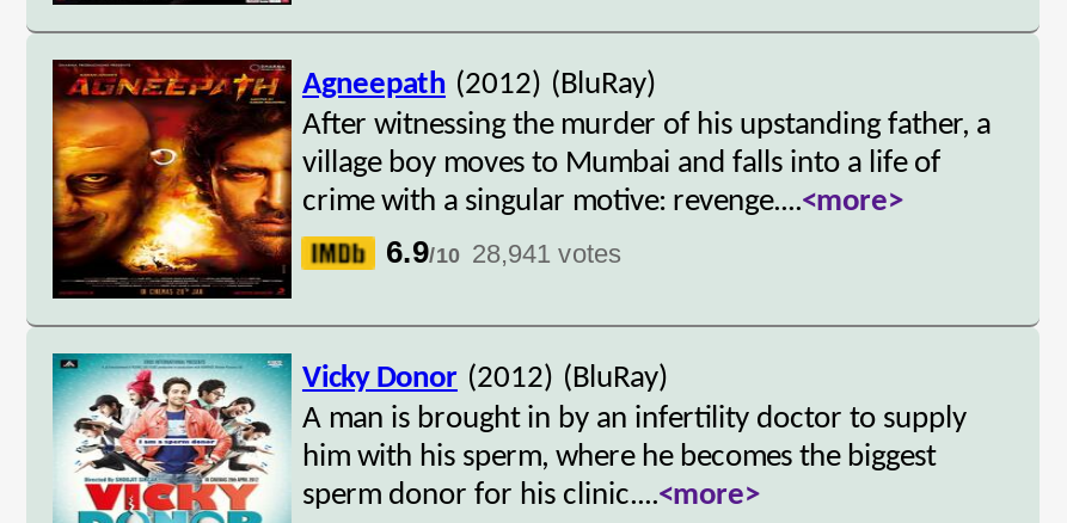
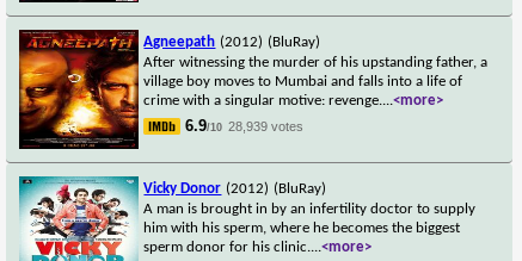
[386,233,623,269] 6.9/10 28,941 votes -> [186,116,304,134] 6.9/10 28,939 votes

